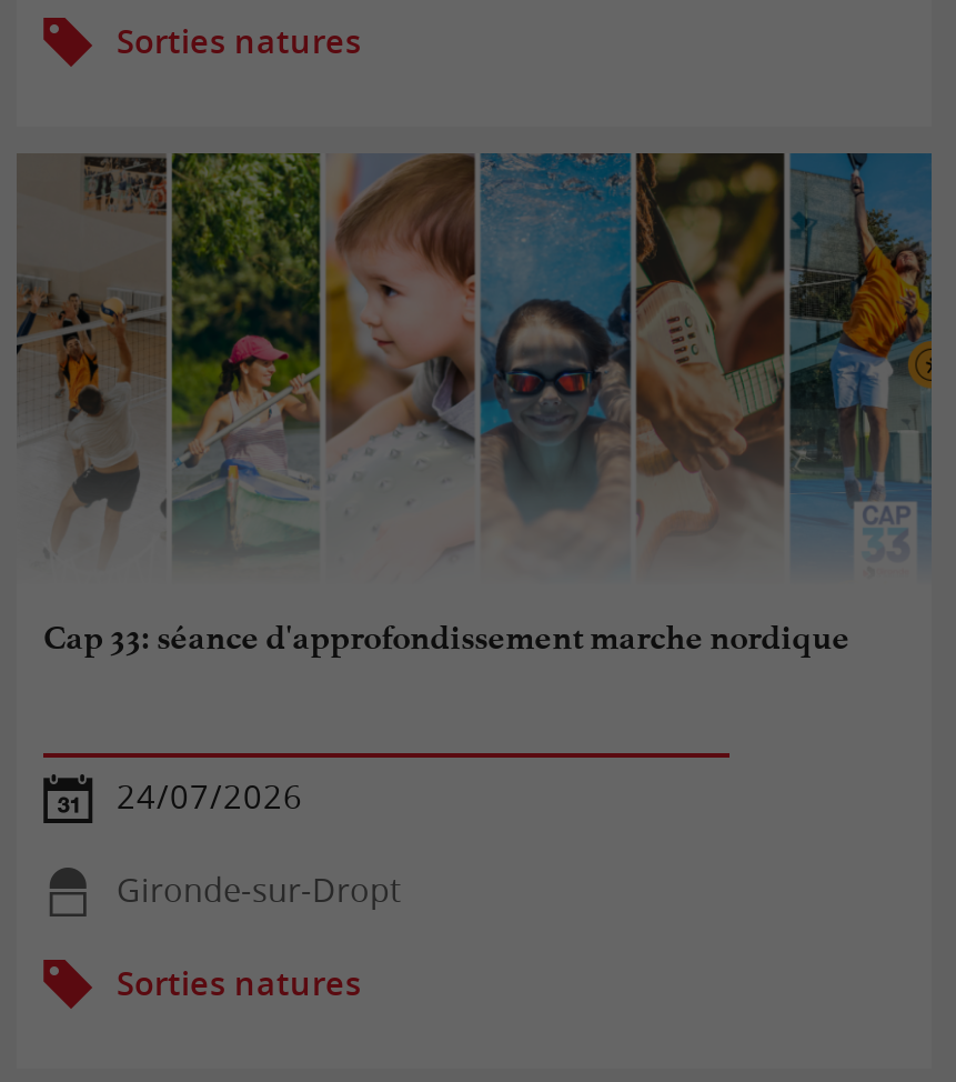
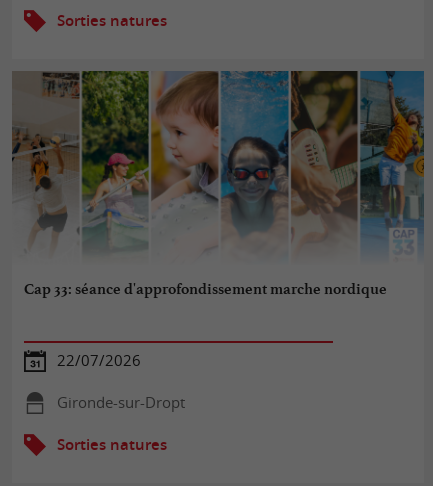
[117,775,303,817] 24/07/2026 -> [57,351,141,370] 22/07/2026

